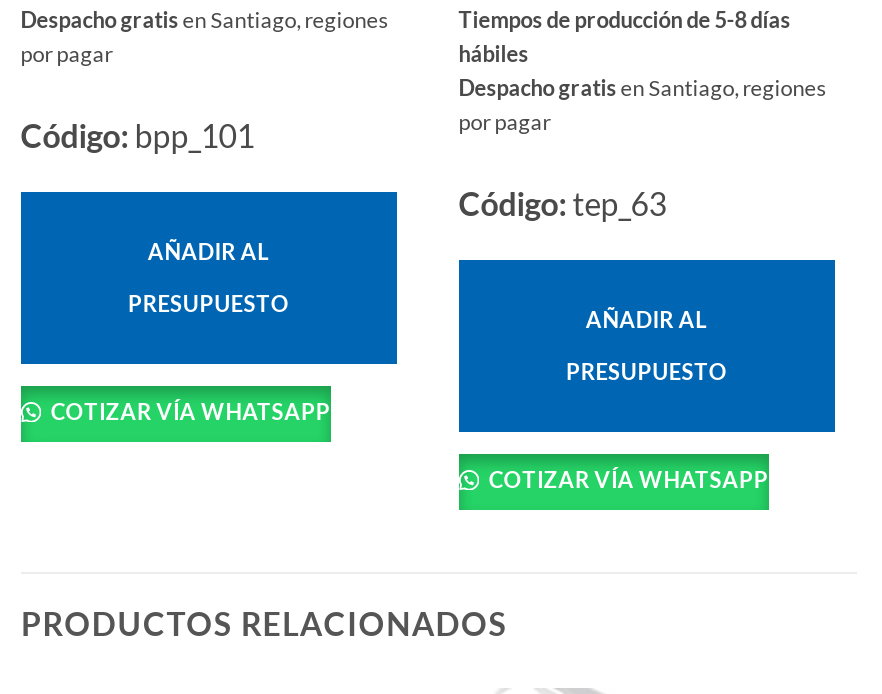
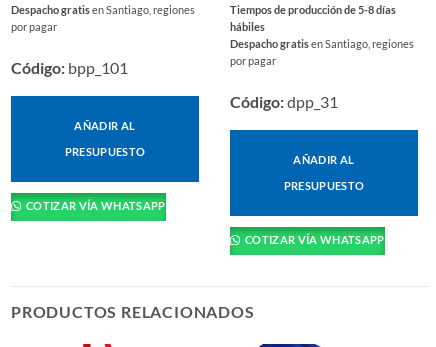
[459,184,667,222] Código: tep_63 -> [230,92,338,111] Código: dpp_31

